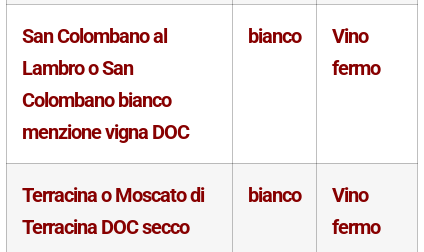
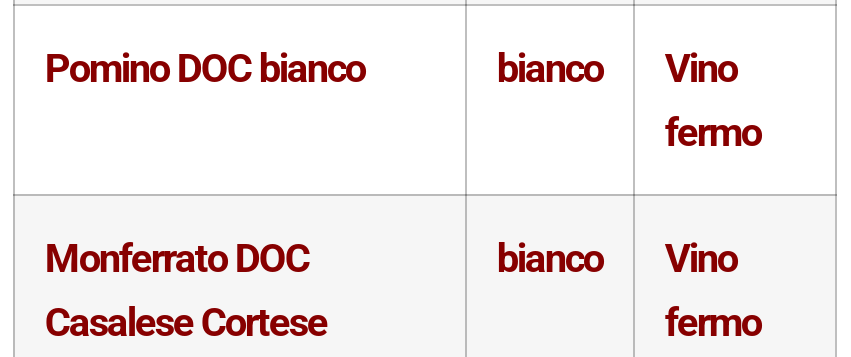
[22,24,189,144] San Colombano al | Lambro o San | Colombano bianco | menzione vigna DOC -> [45,44,365,92] Pomino DOC bianco
[22,183,204,239] Terracina o Moscato di | Terracina DOC secco -> [45,234,327,346] Monferrato DOC | Casalese Cortese

